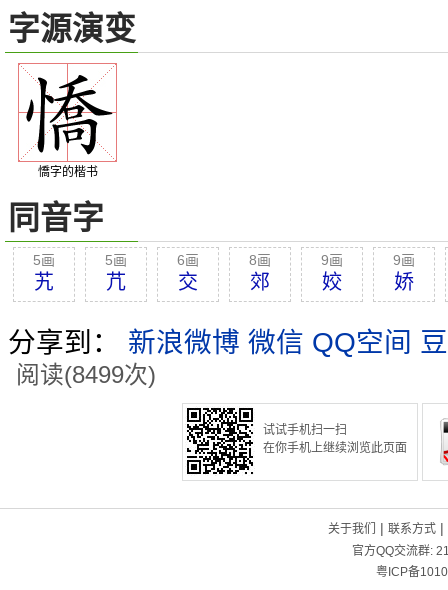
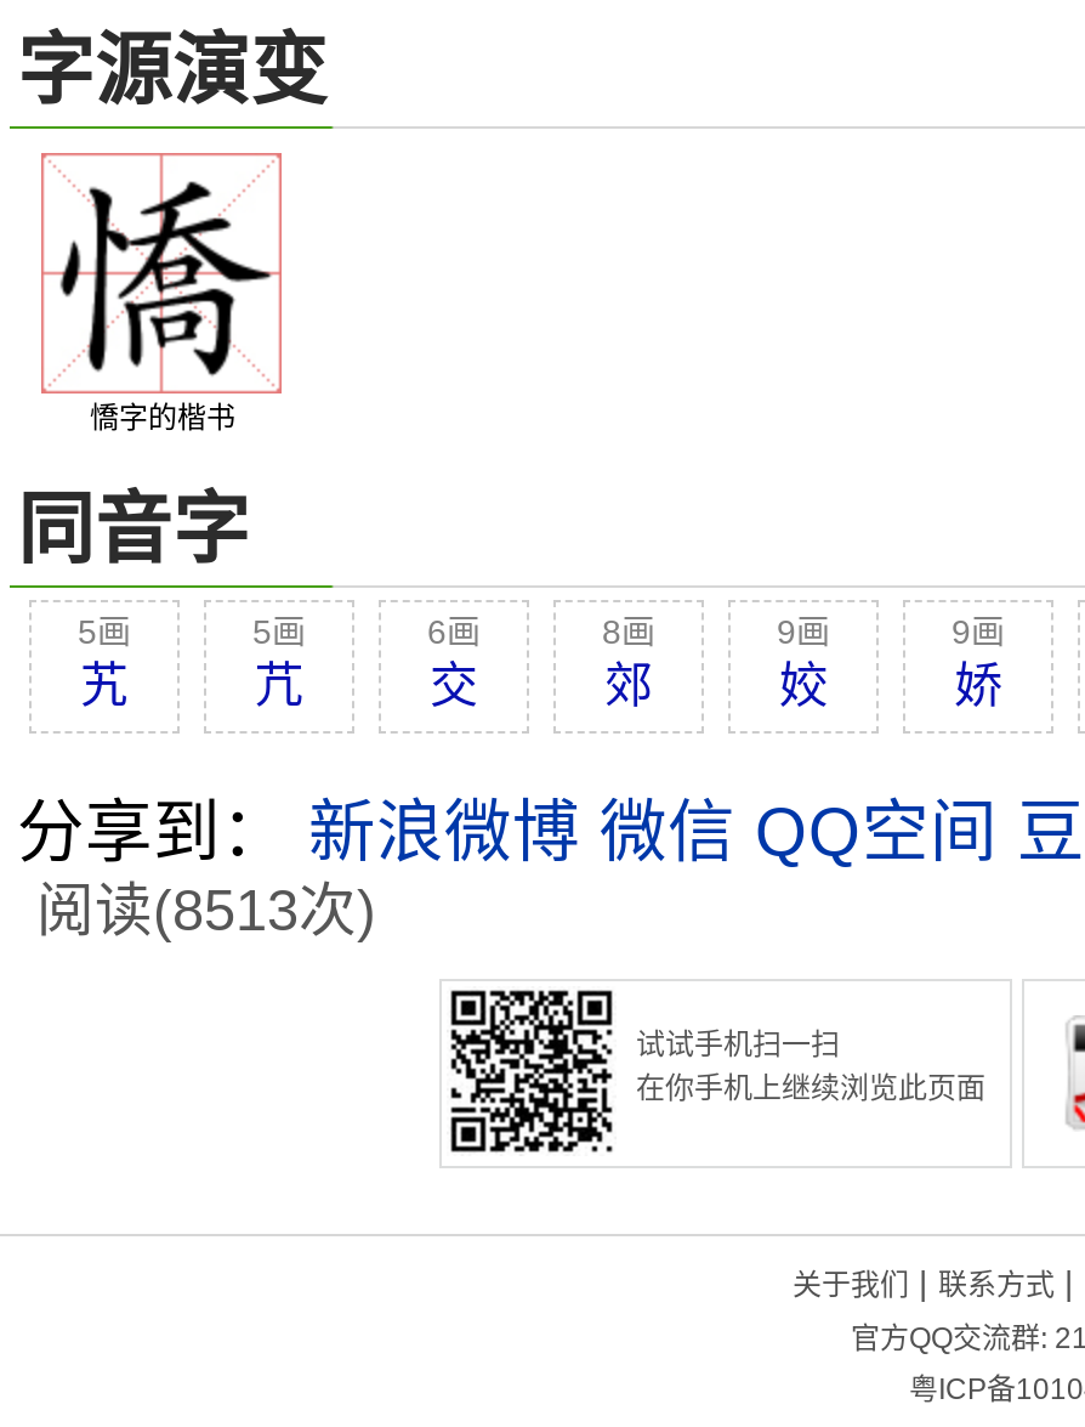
[16,362,156,388] 阅读(8499次) -> [36,879,376,942] 阅读(8513次)

